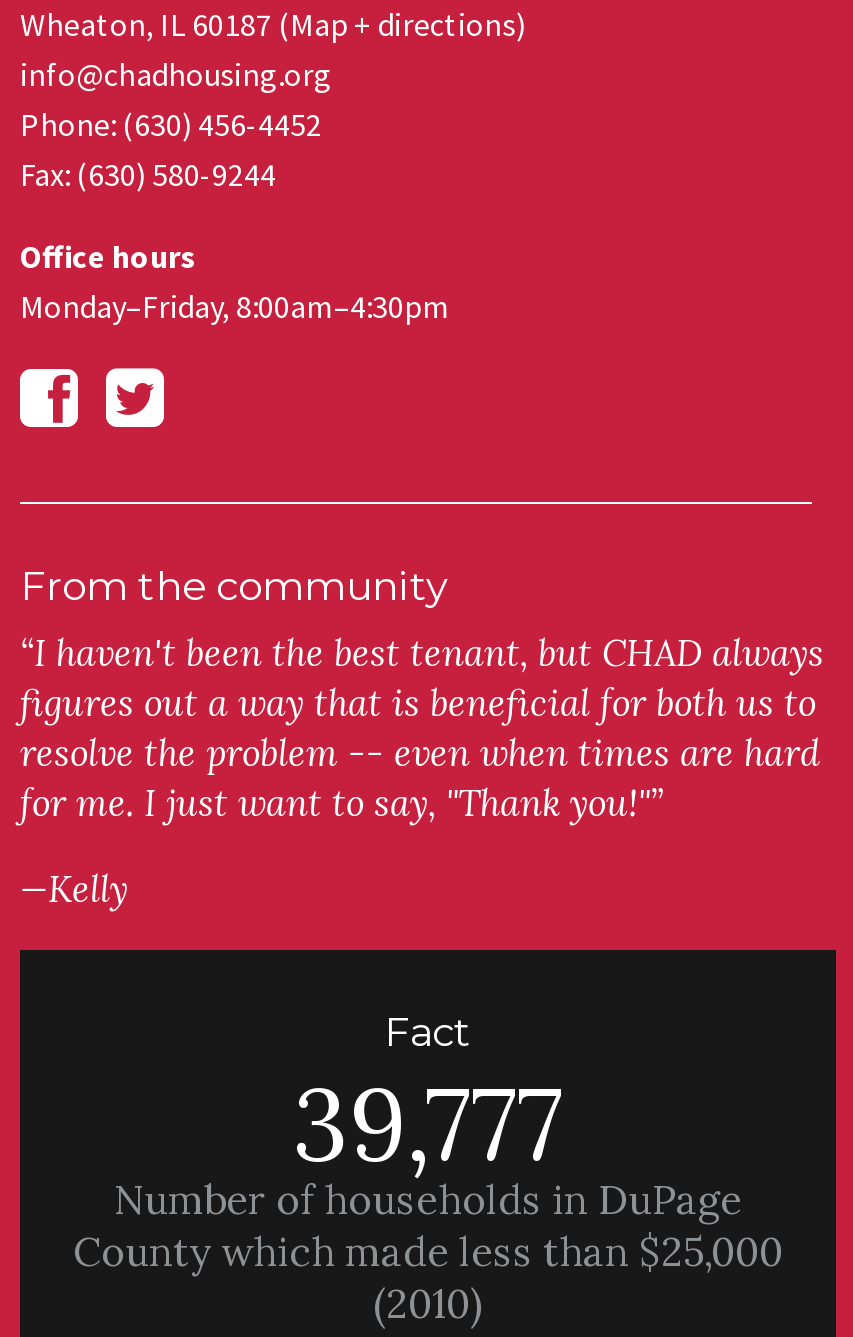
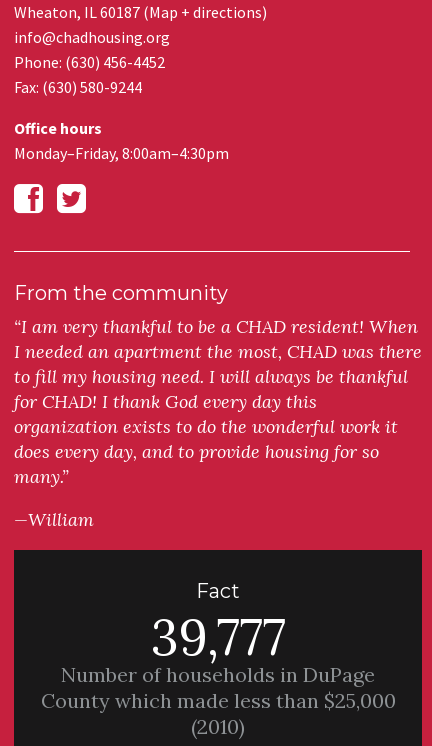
[20,630,824,826] “I haven't been the best tenant, but CHAD always | figures out a way that is beneficial for both us to | resolve the problem -- even when times are hard | for me. I just want to say, "Thank you!"” -> [14,315,422,488] “I am very thankful to be a CHAD resident! When | I needed an apartment the most, CHAD was there | to fill my housing need. I will always be thankful | for CHAD! I thank God every day this | organization exists to do the wonderful work it | does every day, and to provide housing for so | many.”
[20,866,128,912] —Kelly -> [14,508,94,531] —William

